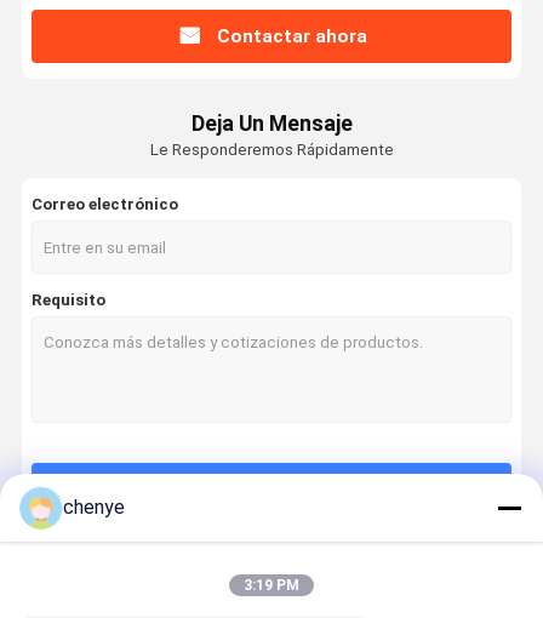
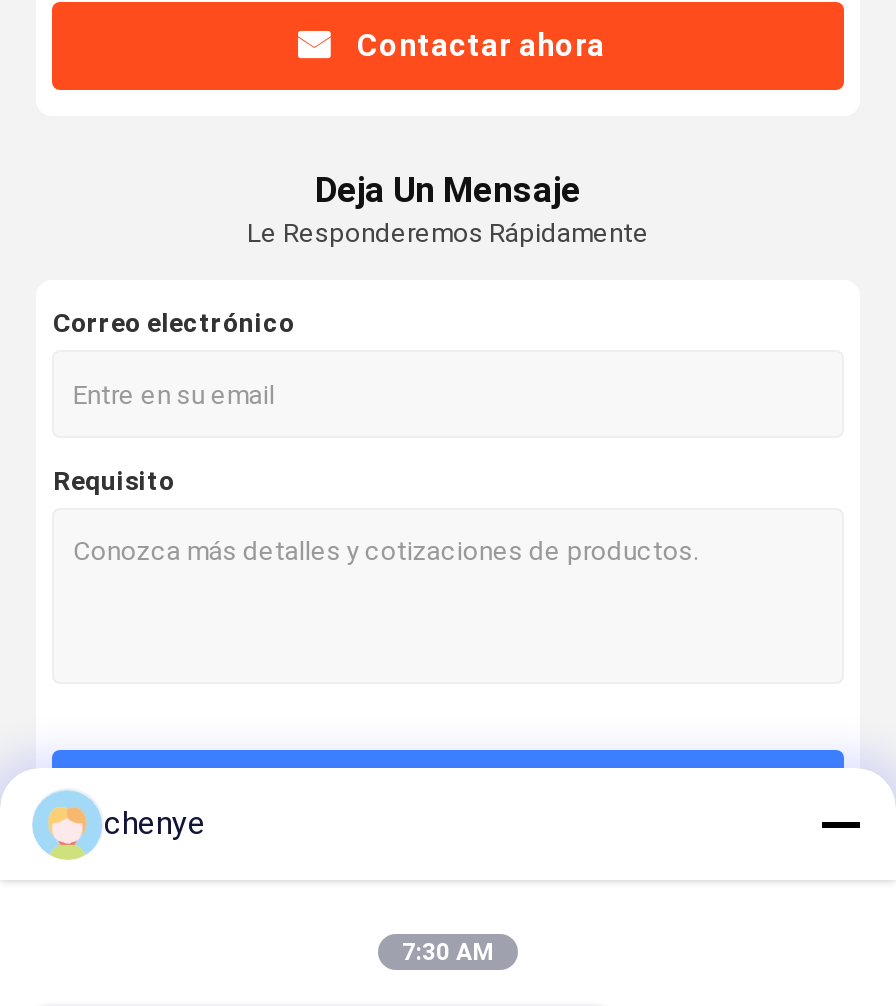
[244,577,299,594] 3:19 PM -> [402,938,494,966] 7:30 AM

